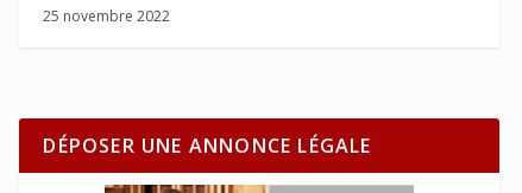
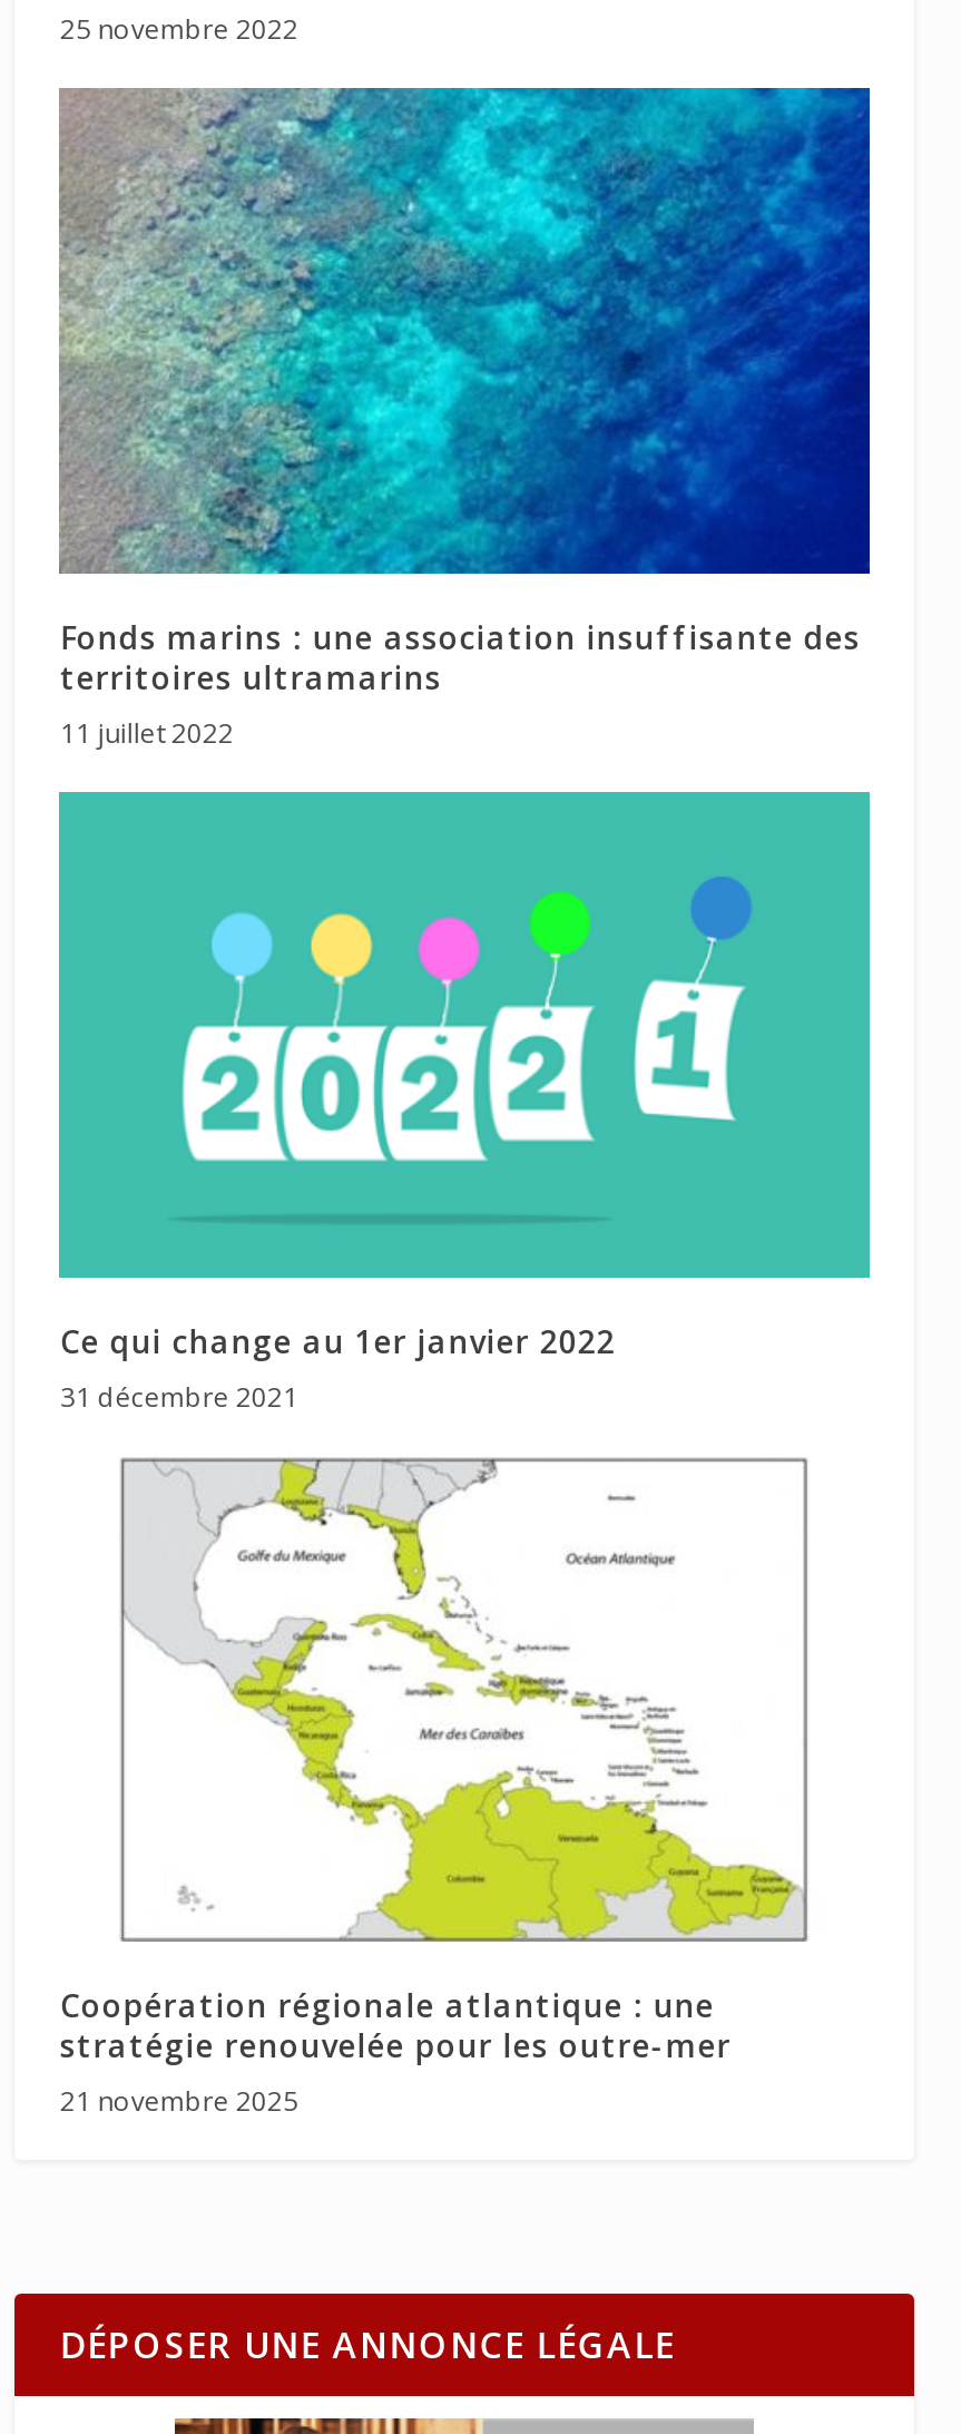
none -> [57,85,872,752] [image] | Fonds marins : une association insuffisante des | territoires ultramarins | 11 juillet 2022
none -> [57,789,872,1416] [image] | Ce qui change au 1er janvier 2022 | 31 décembre 2021
none -> [60,1455,810,2120] [image] | Coopération régionale atlantique : une | stratégie renouvelée pour les outre-mer | 21 novembre 2025

